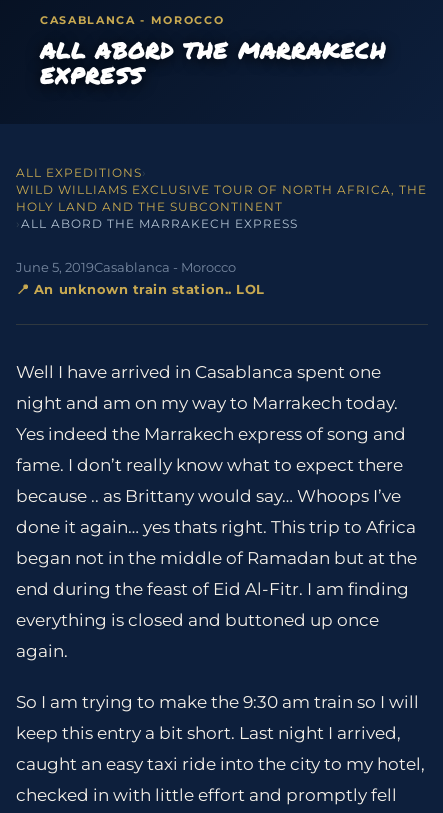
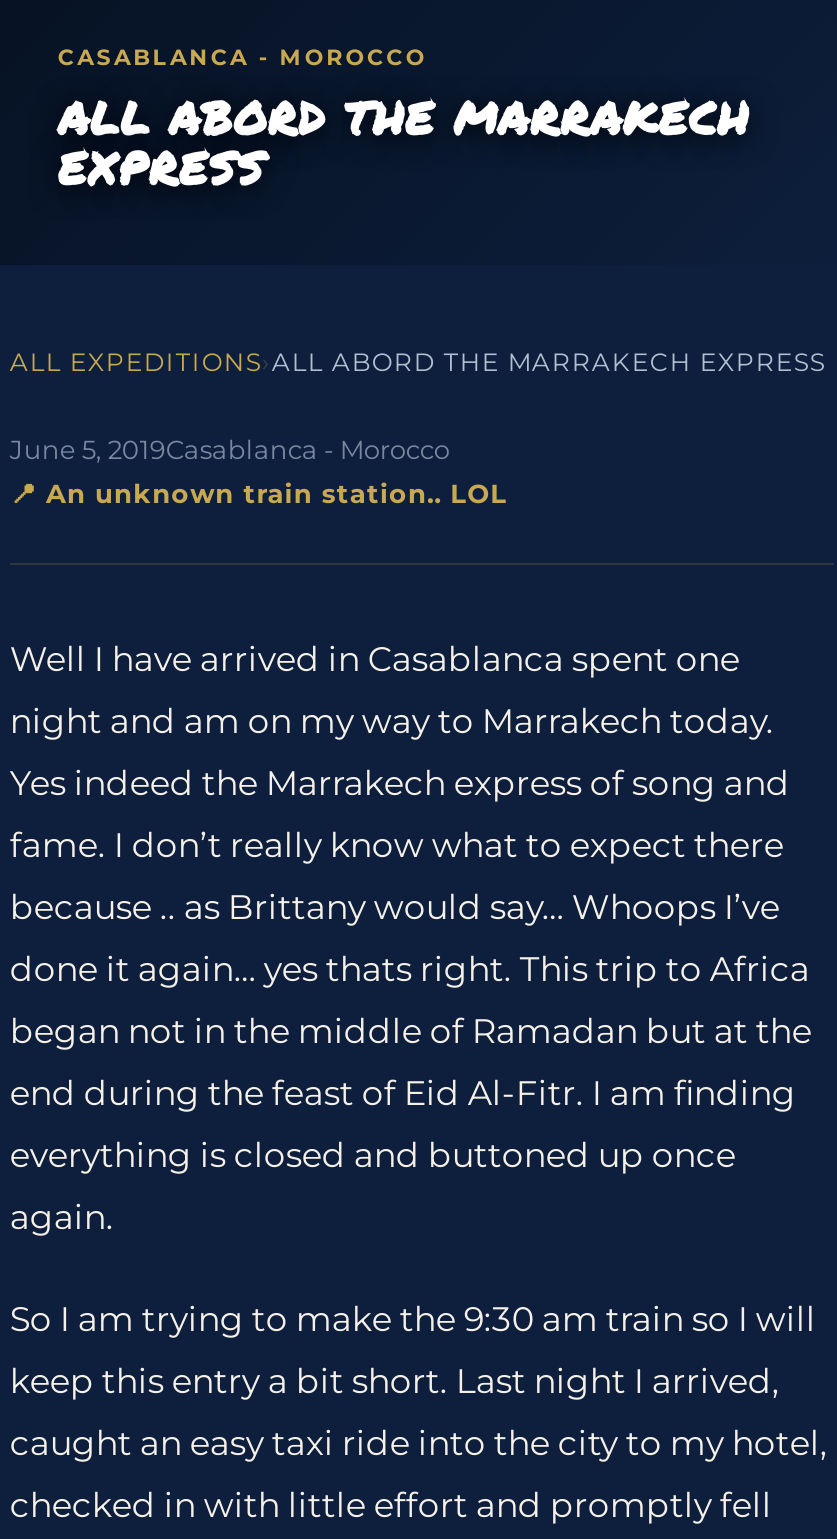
[16,165,427,231] ALL EXPEDITIONS › | WILD WILLIAMS EXCLUSIVE TOUR OF NORTH AFRICA, THE | HOLY LAND AND THE SUBCONTINENT | › ALL ABORD THE MARRAKECH EXPRESS -> [10,347,826,377] ALL EXPEDITIONS › ALL ABORD THE MARRAKECH EXPRESS

